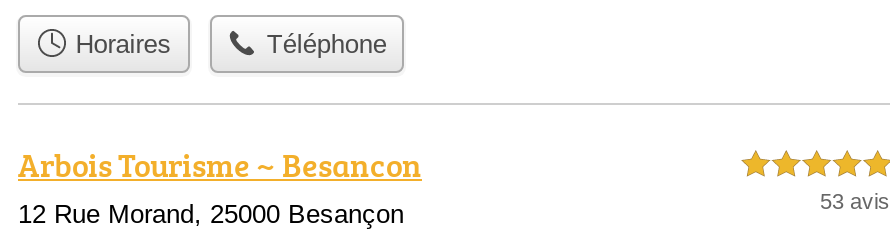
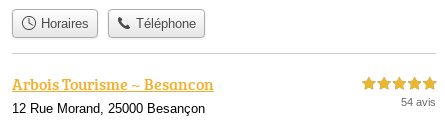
[820,188,890,212] 53 avis -> [401,96,436,108] 54 avis

